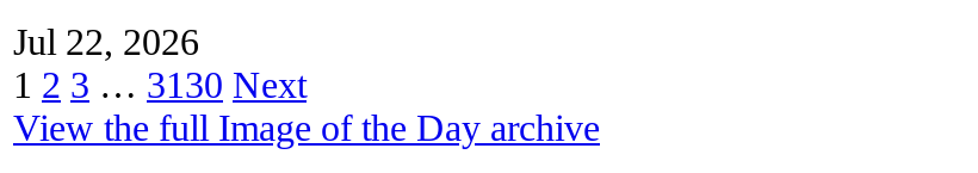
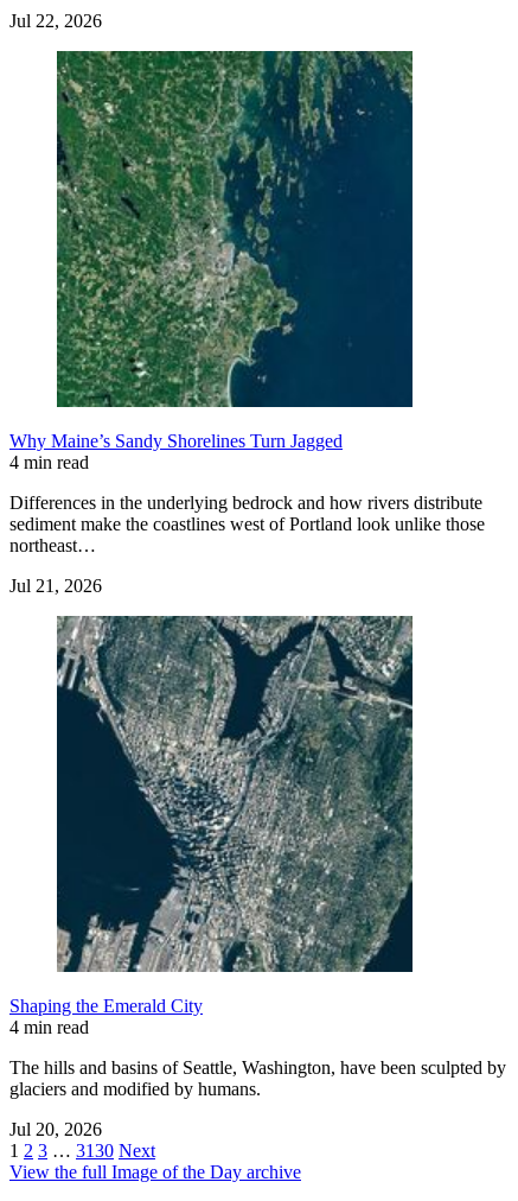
none -> [9,50,485,596] [image] | Why Maine’s Sandy Shorelines Turn Jagged | 4 min read | Differences in the underlying bedrock and how rivers distribute | sediment make the coastlines west of Portland look unlike those | northeast… | Jul 21, 2026
none -> [9,615,506,1140] [image] | Shaping the Emerald City | 4 min read | The hills and basins of Seattle, Washington, have been sculpted by | glaciers and modified by humans. | Jul 20, 2026

